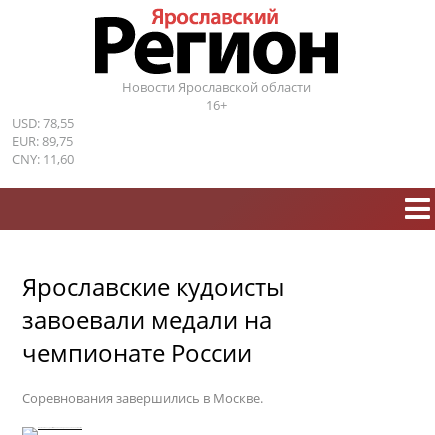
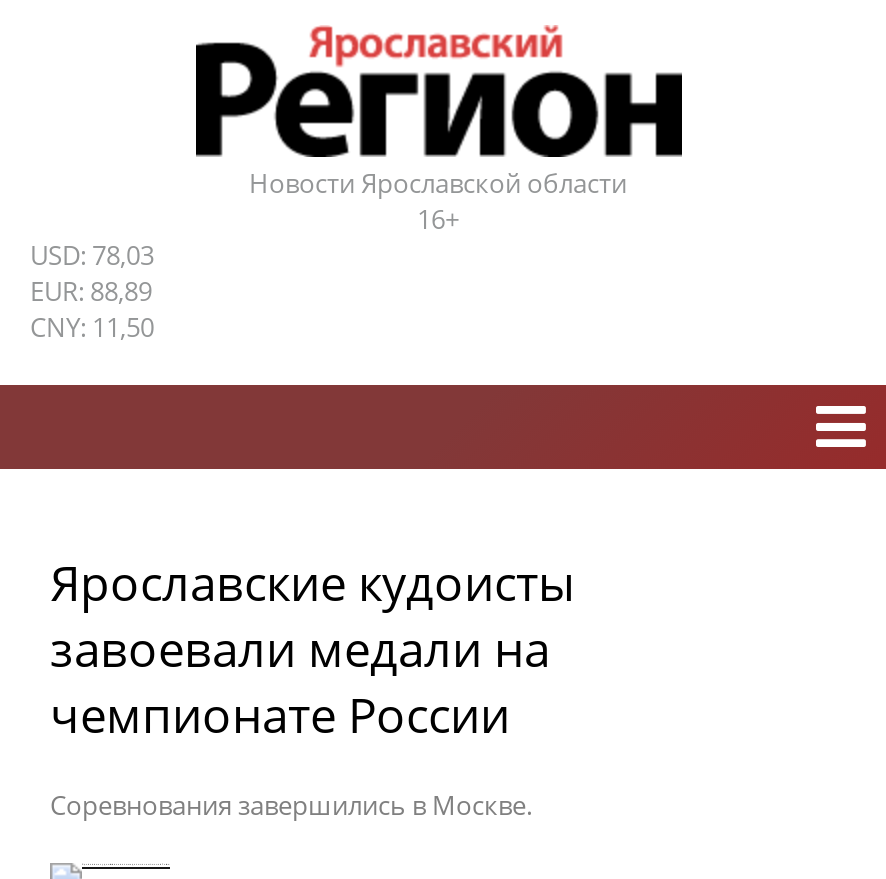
[12,114,74,132] USD: 78,55 -> [30,237,154,273] USD: 78,03
[12,132,73,150] EUR: 89,75 -> [30,273,152,309] EUR: 88,89
[12,150,74,168] CNY: 11,60 -> [30,309,154,345] CNY: 11,50

